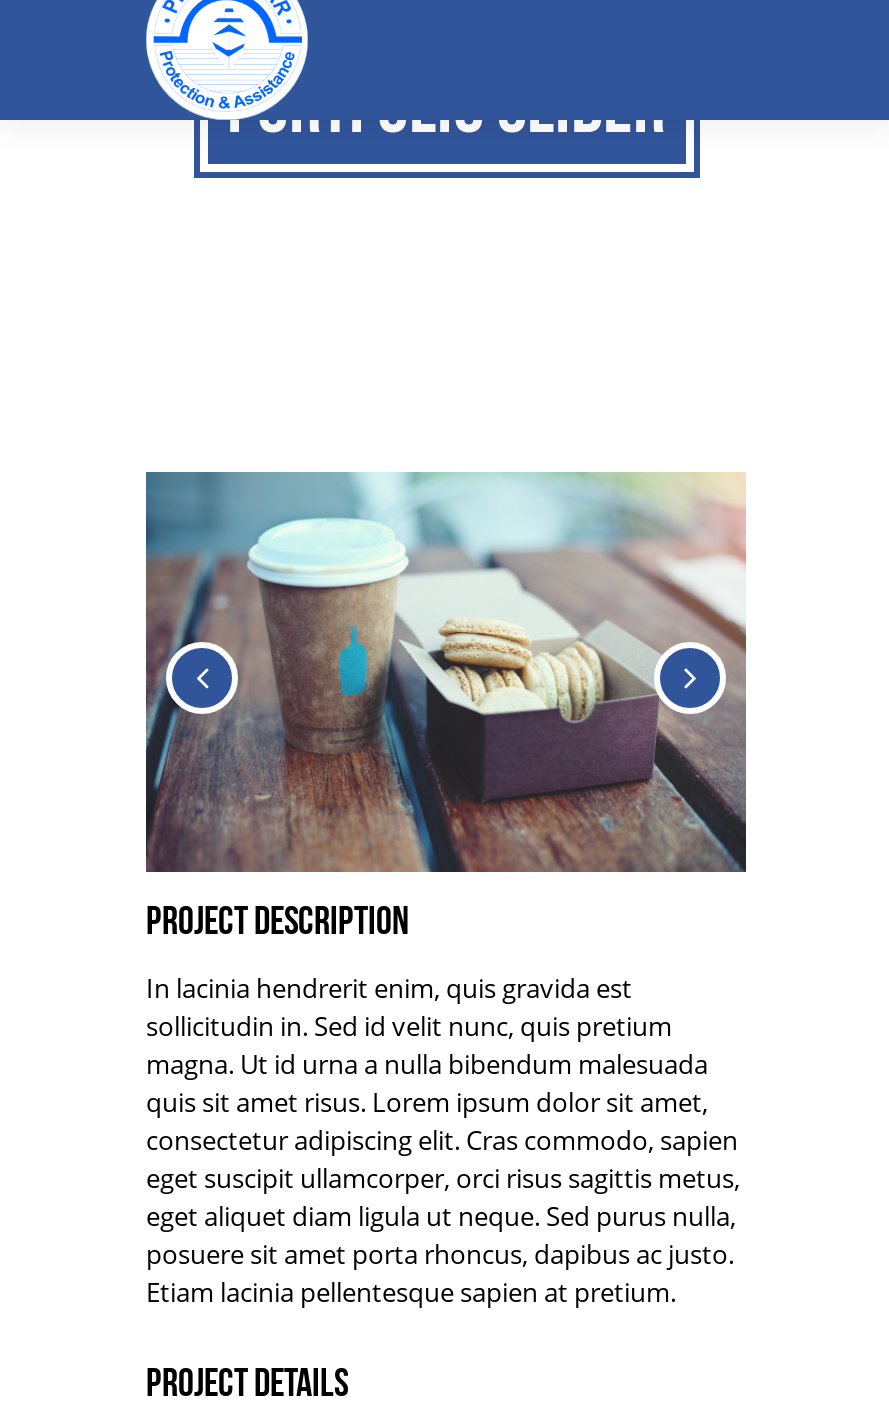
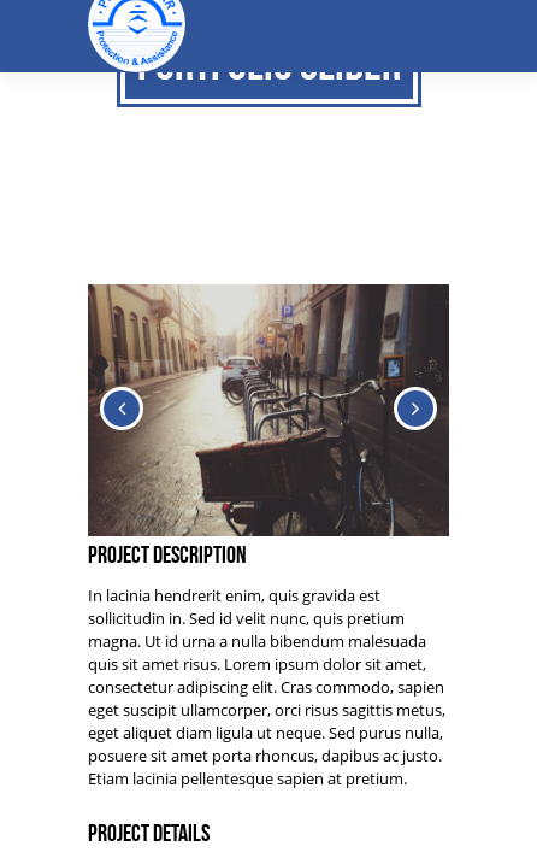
[144,470,748,890] [image] -> [87,283,450,537] [image]

